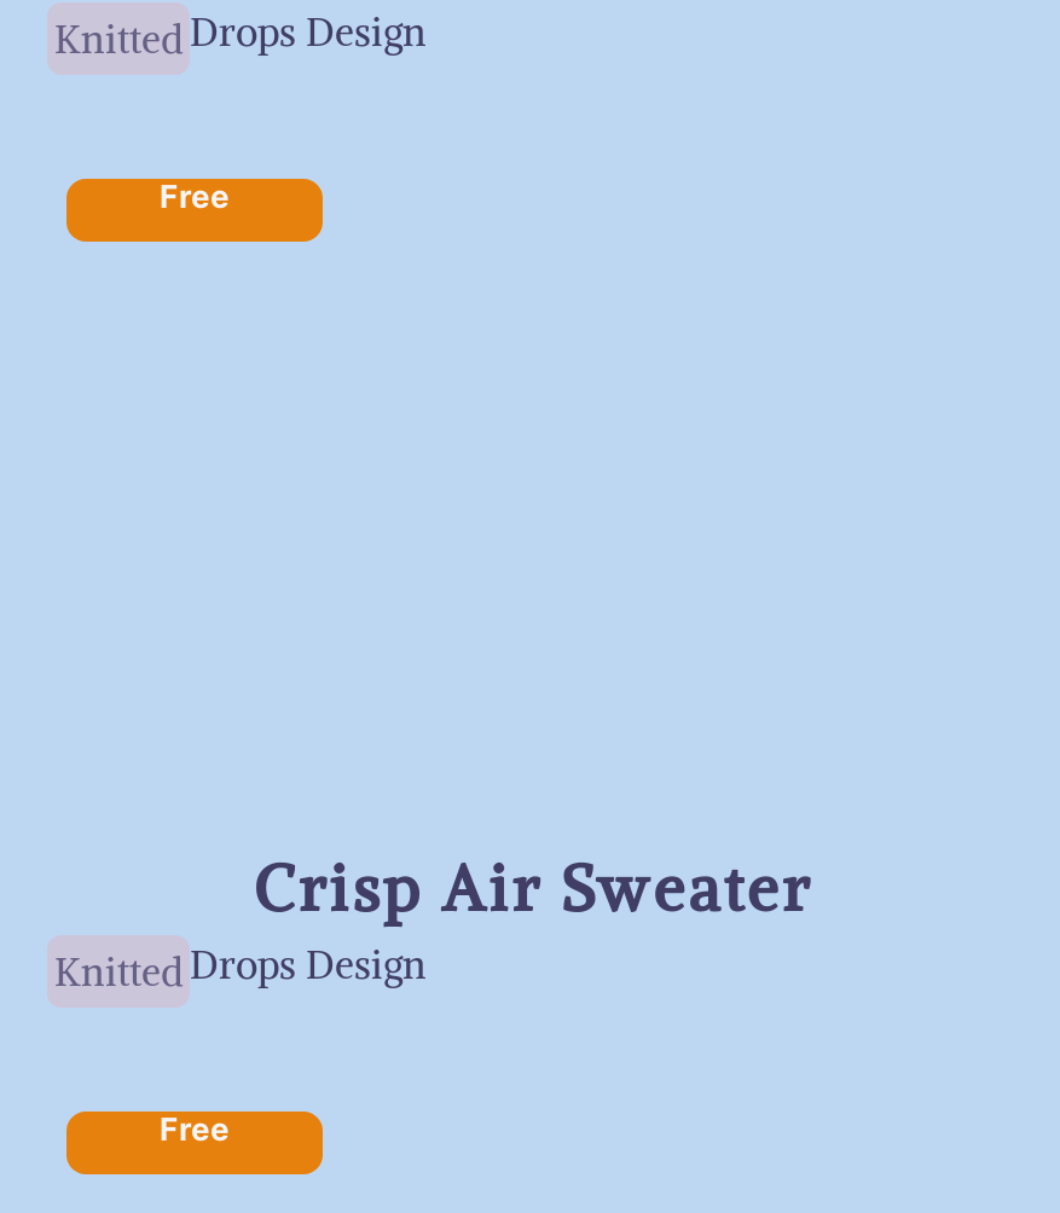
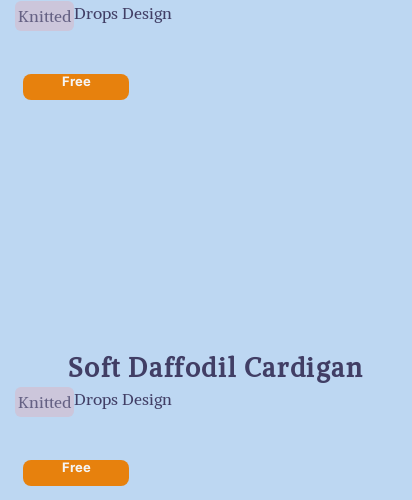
[254,848,812,928] Crisp Air Sweater -> [68,351,364,384] Soft Daffodil Cardigan

